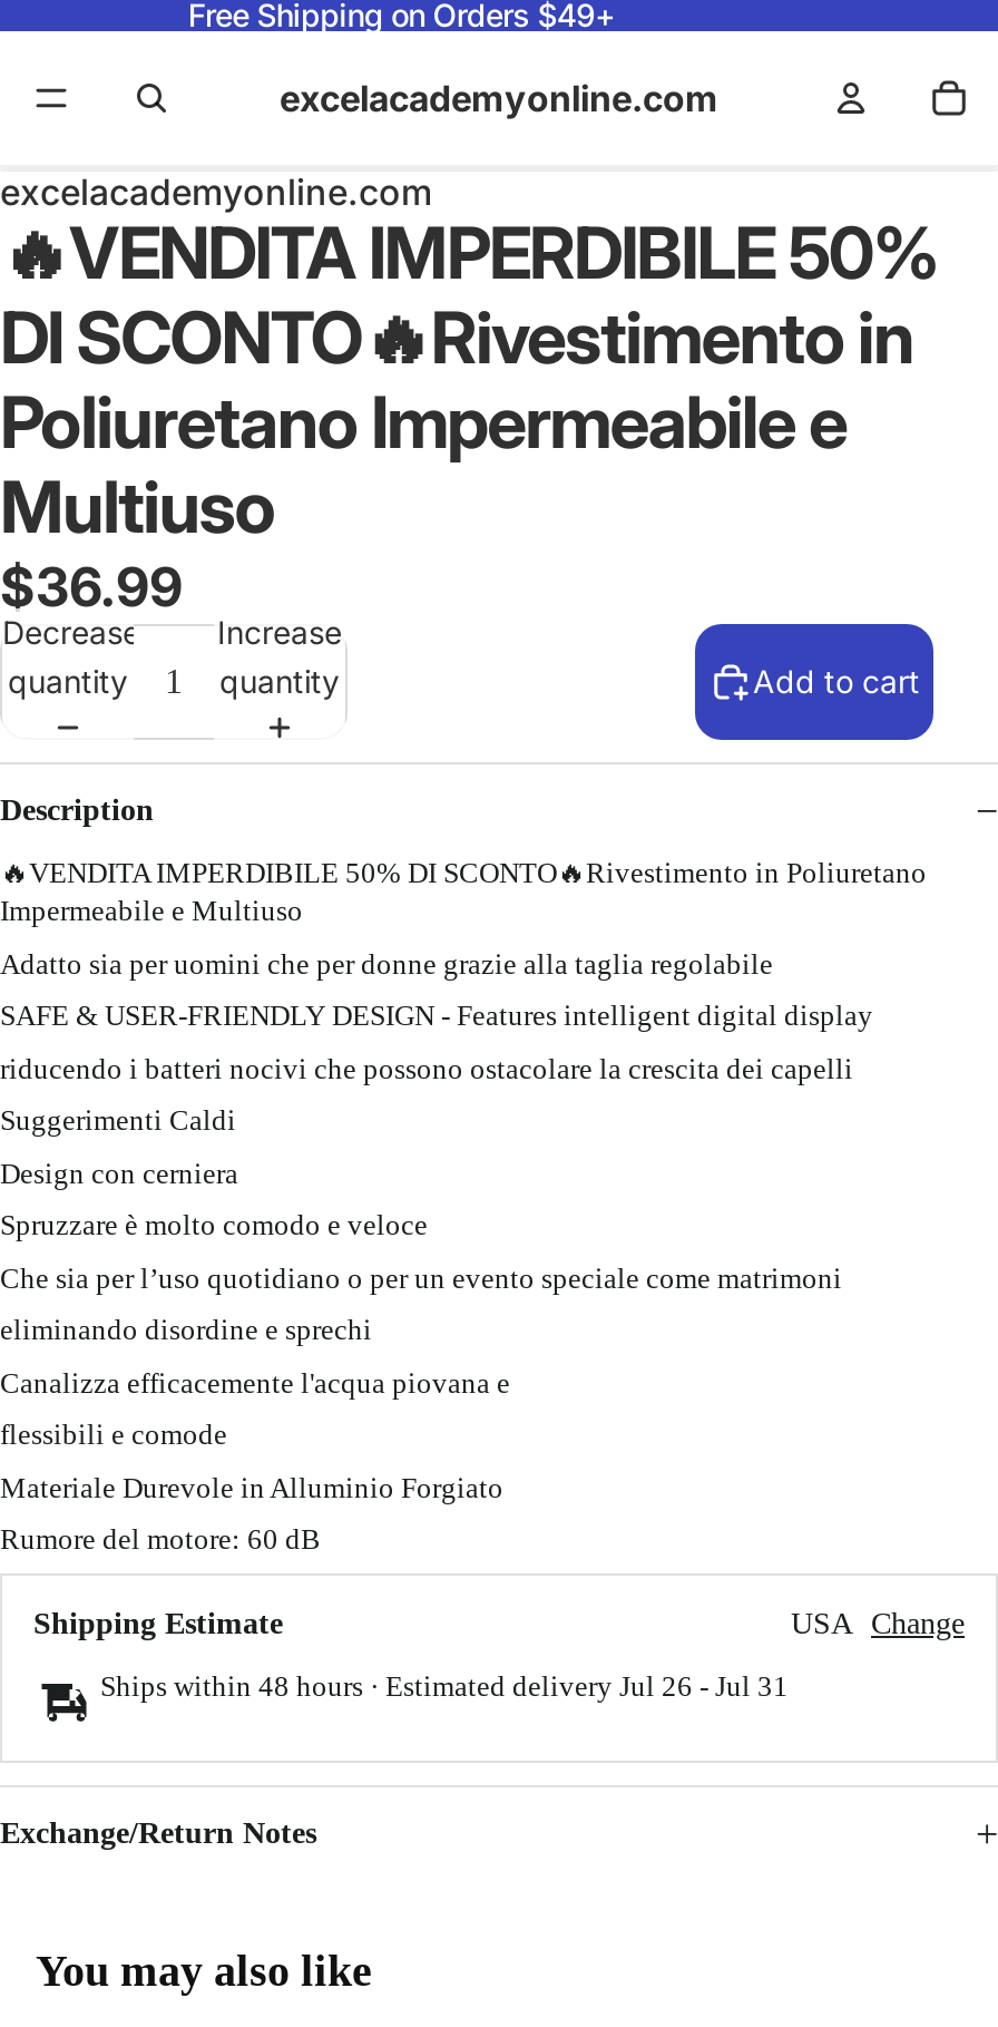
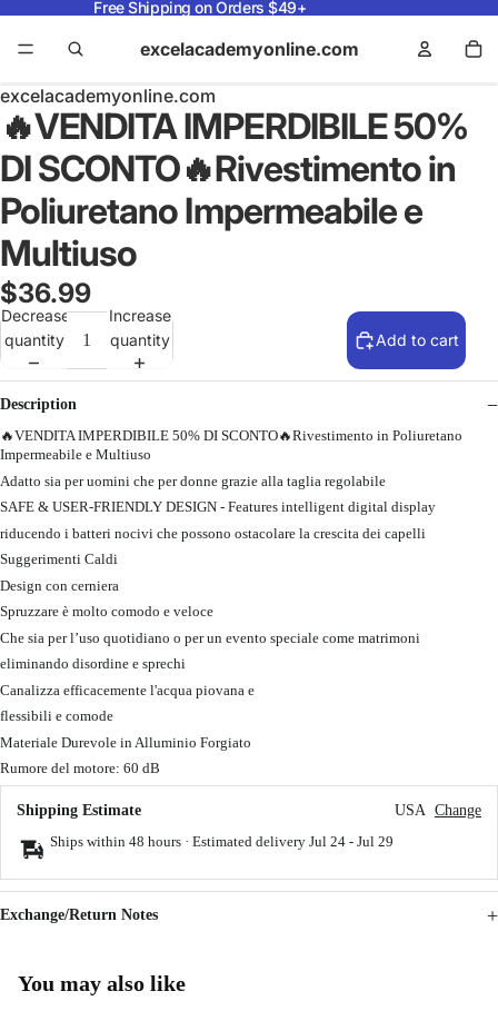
[100,1668,789,1702] Ships within 48 hours · Estimated delivery Jul 26 - Jul 31 -> [50,832,394,849] Ships within 48 hours · Estimated delivery Jul 24 - Jul 29

